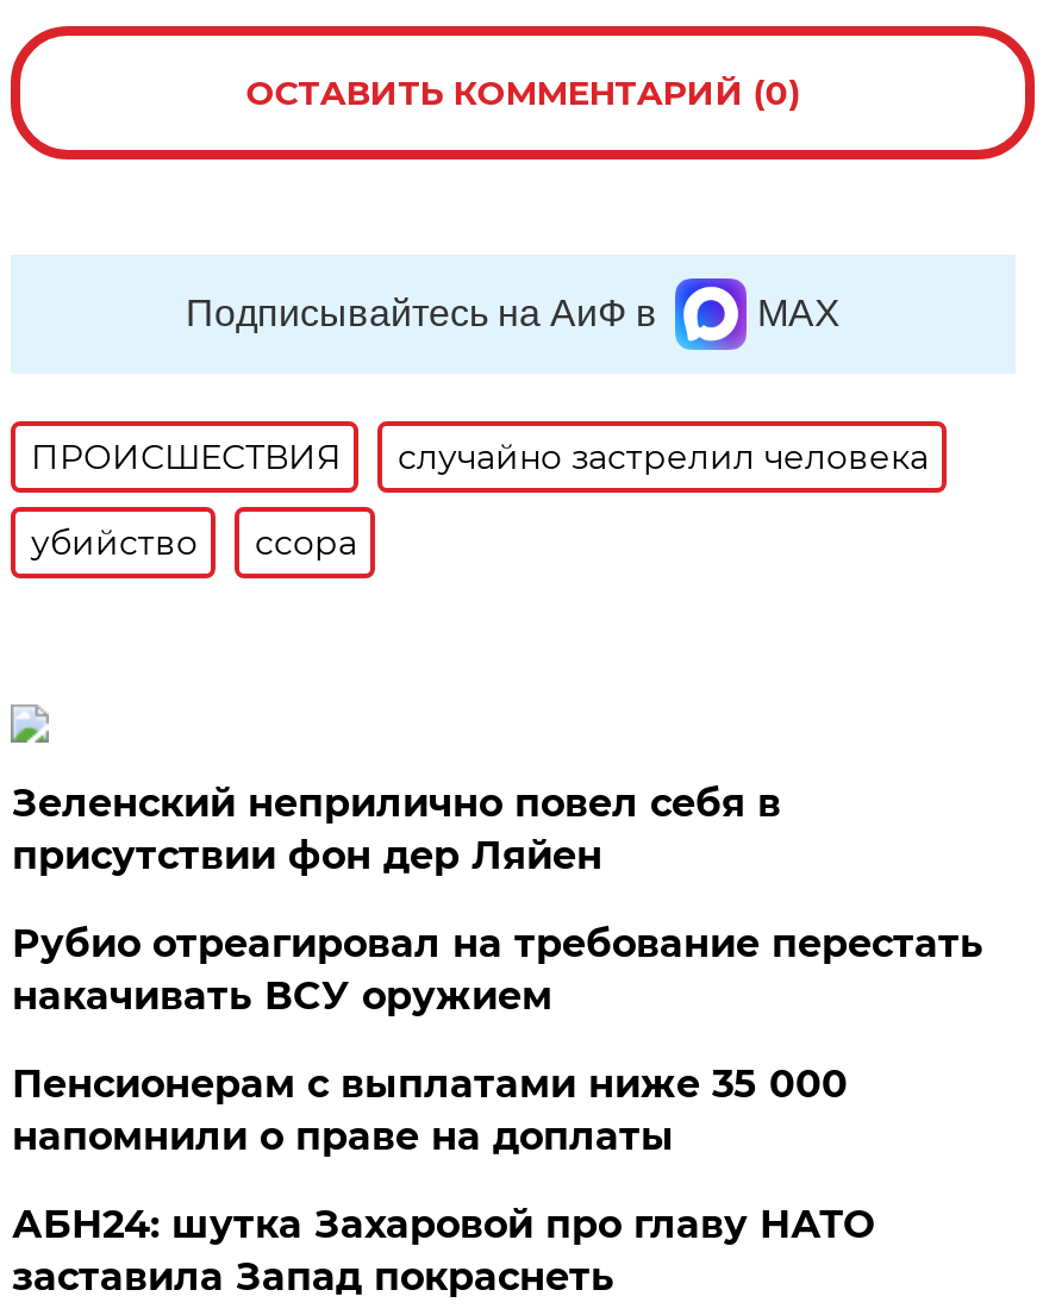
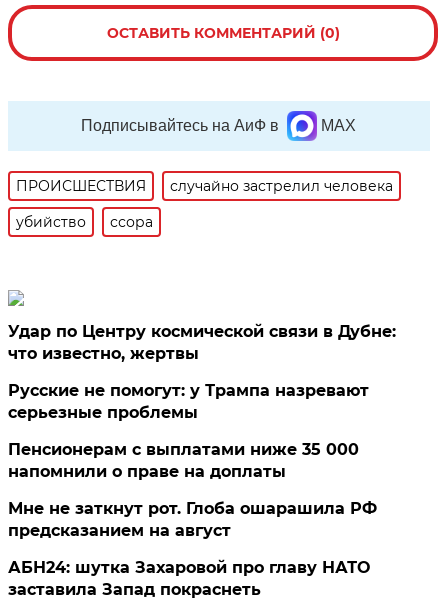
[12,781,781,878] Зеленский неприлично повел cебя в | присутствии фон дер Ляйен -> [8,322,396,363] Удар по Центру космической связи в Дубне: | что известно, жертвы
[12,921,983,1019] Рубио отреагировал на требование перестать | накачивать ВСУ оружием -> [8,381,369,422] Русские не помогут: у Трампа назревают | серьезные проблемы
none -> [8,499,377,540] Мне не заткнут рот. Глоба ошарашила РФ | предсказанием на август

